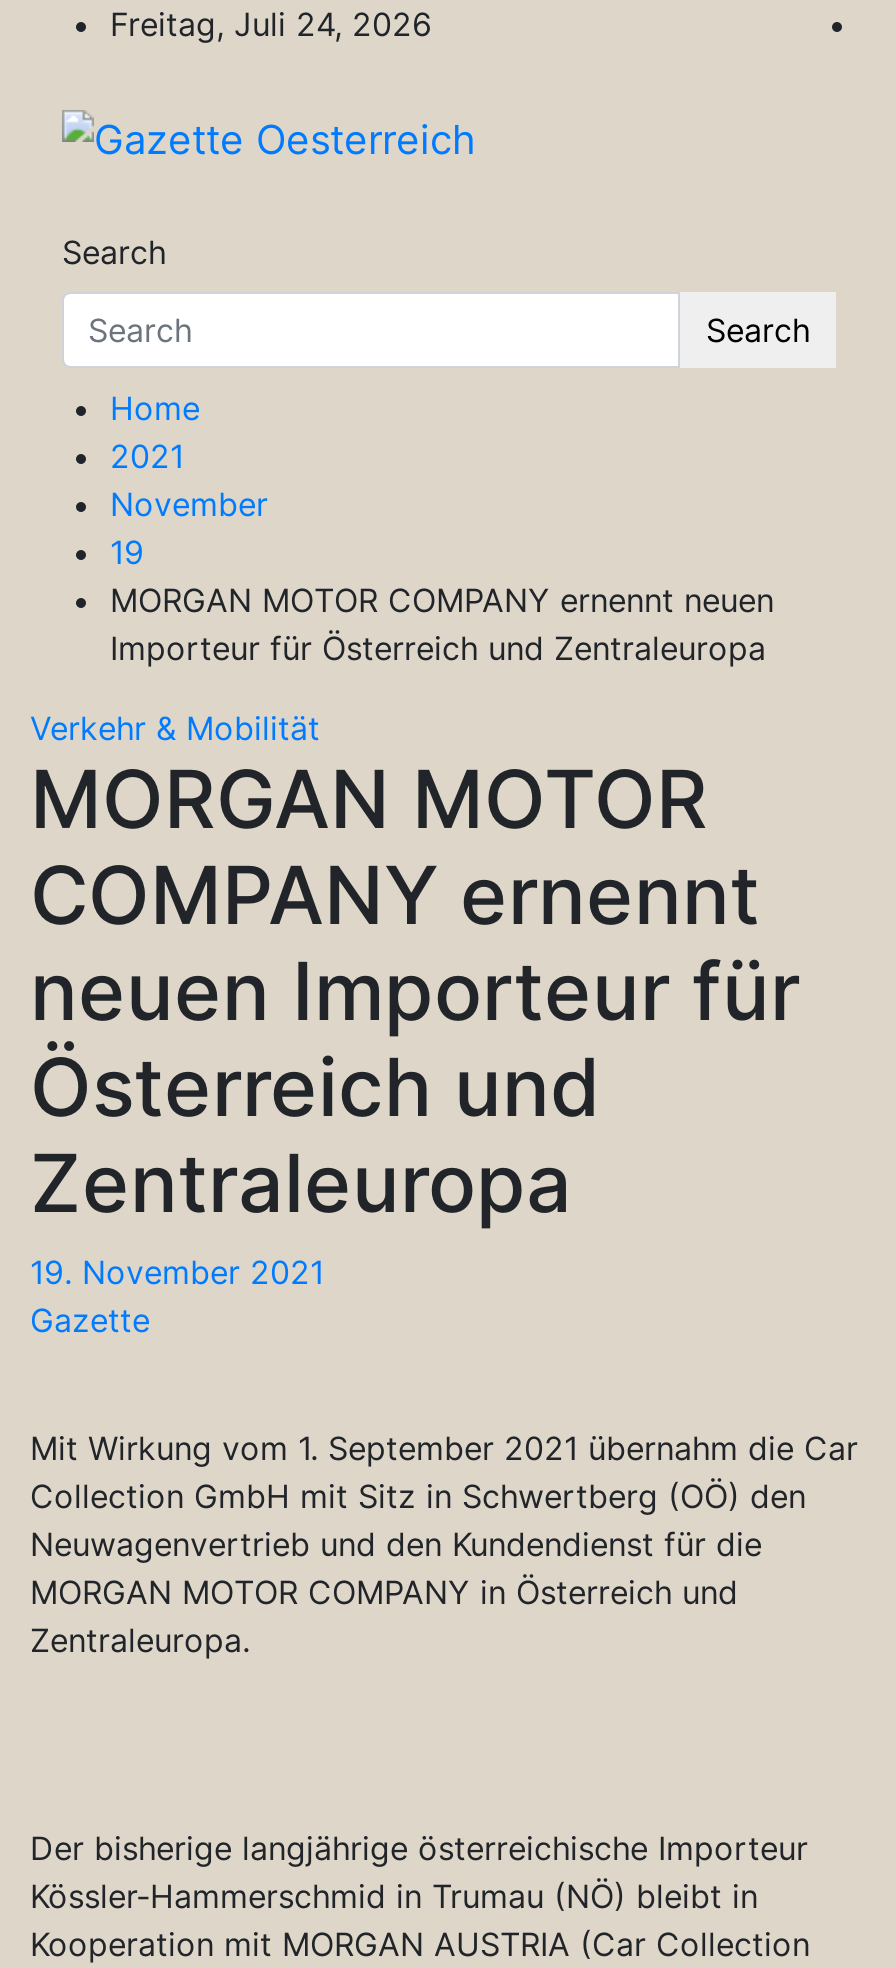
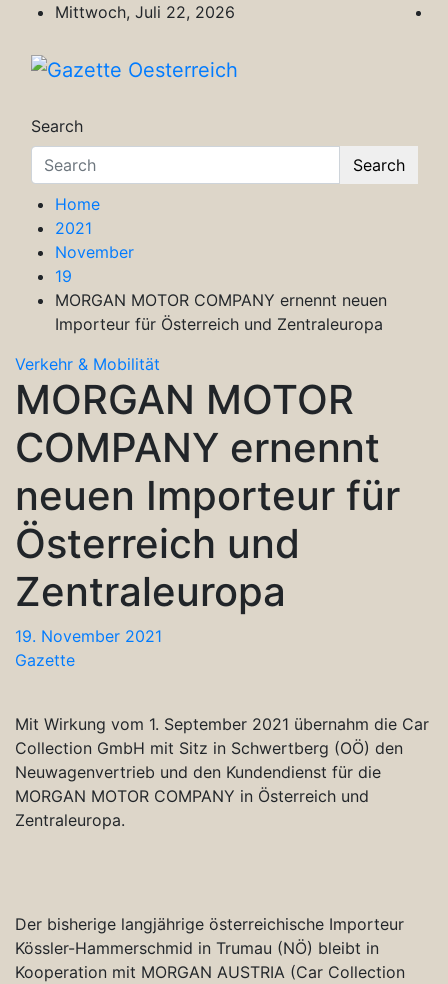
[110,4,432,44] Freitag, Juli 24, 2026 -> [55,2,235,22] Mittwoch, Juli 22, 2026

